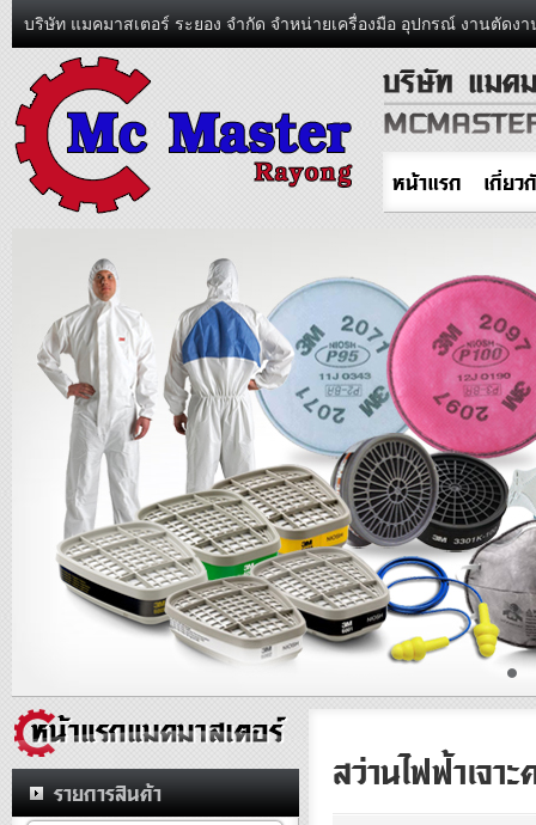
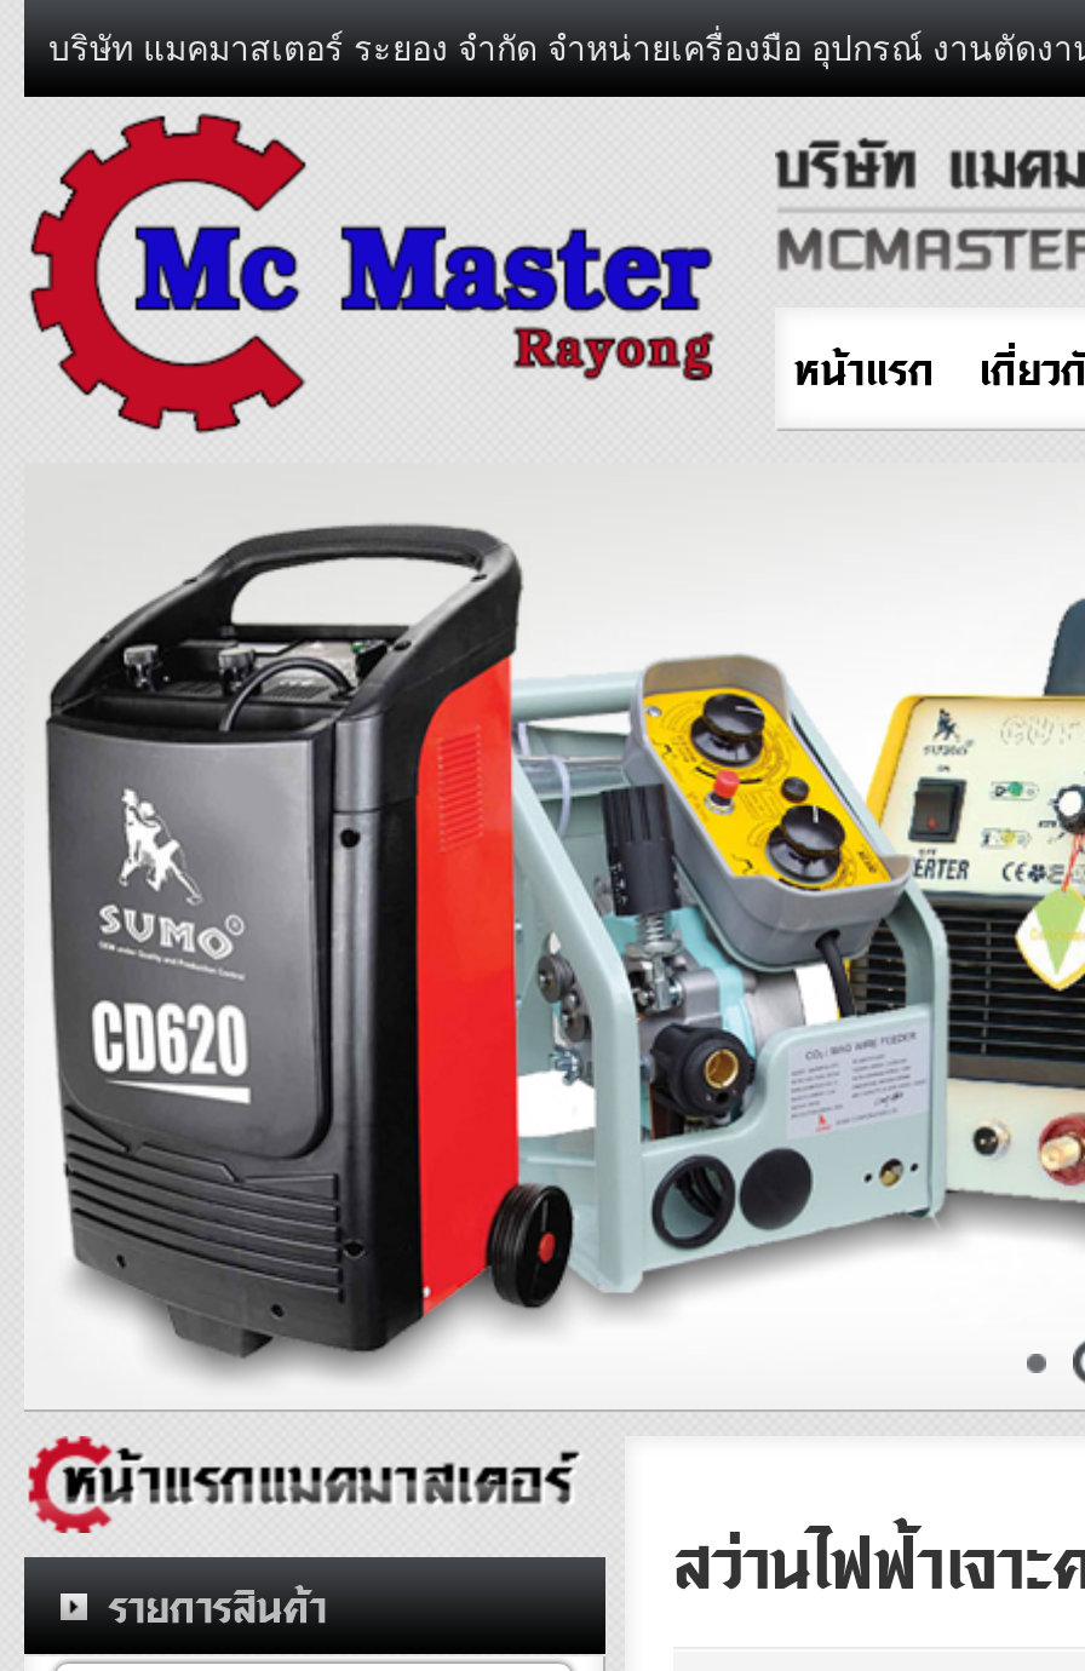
[23,258,532,682] [image] -> [44,523,1078,1383] [image]

